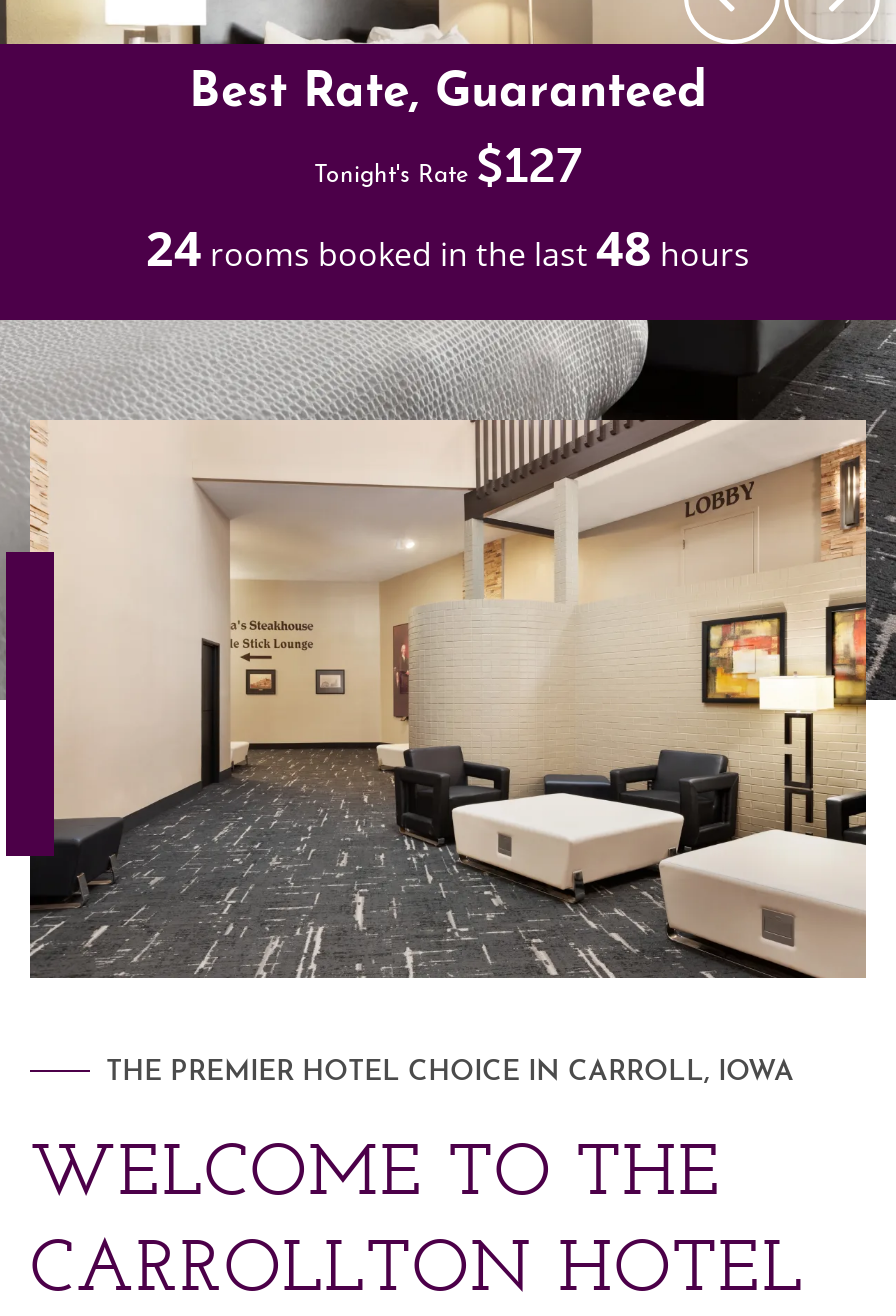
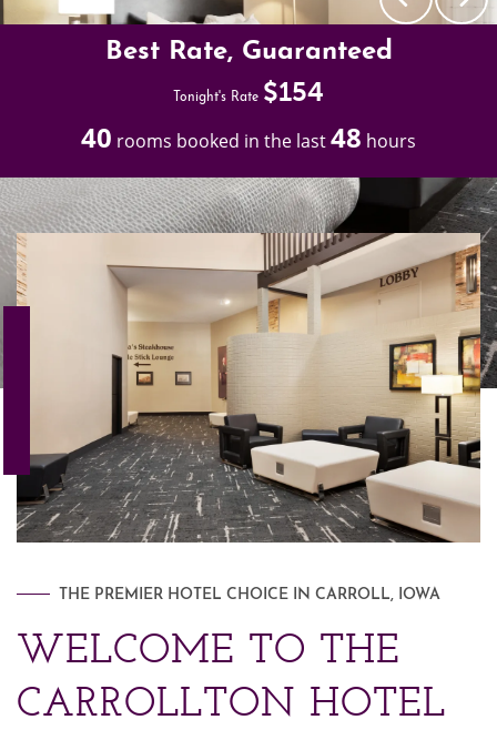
[314,136,582,194] Tonight's Rate $127 -> [173,75,324,108] Tonight's Rate $154
[146,214,750,280] 24 rooms booked in the last48 hours -> [81,119,416,155] 40 rooms booked in the last48 hours

